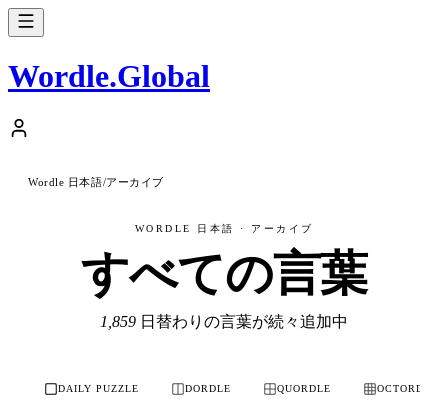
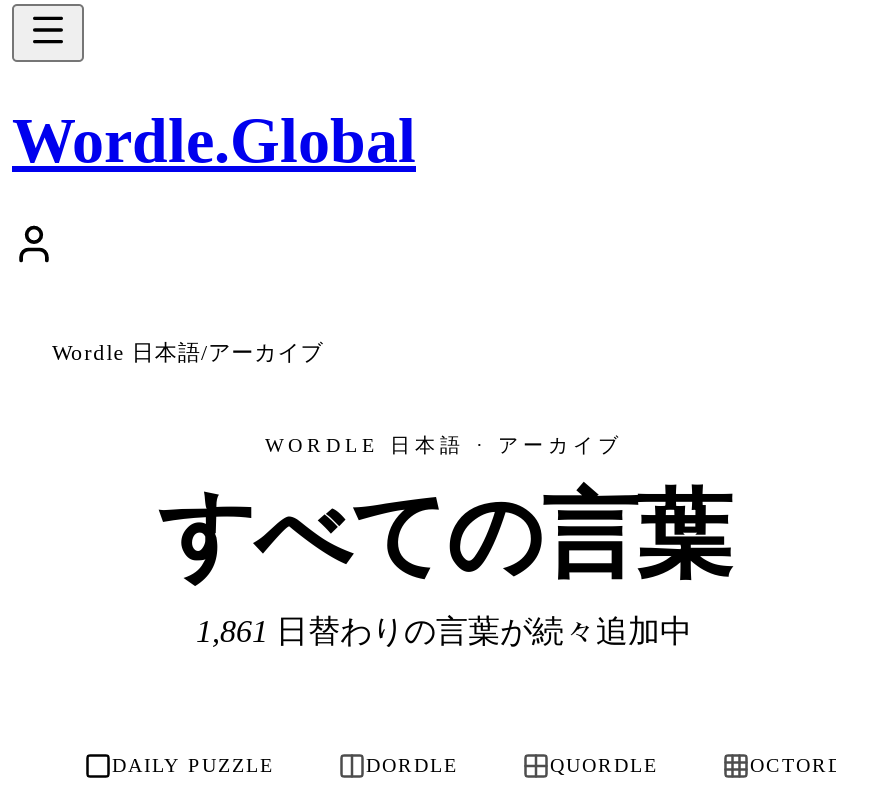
[100,313,348,330] 1,859日替わりの言葉が続々追加中 -> [196,614,692,648] 1,861日替わりの言葉が続々追加中

